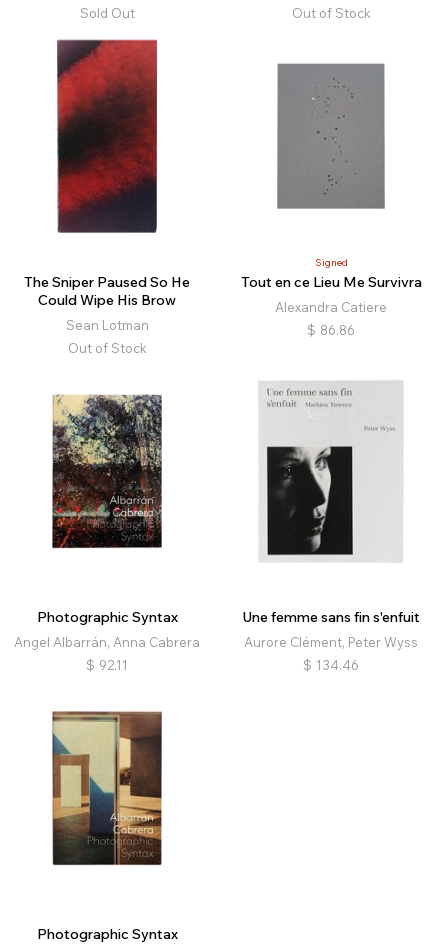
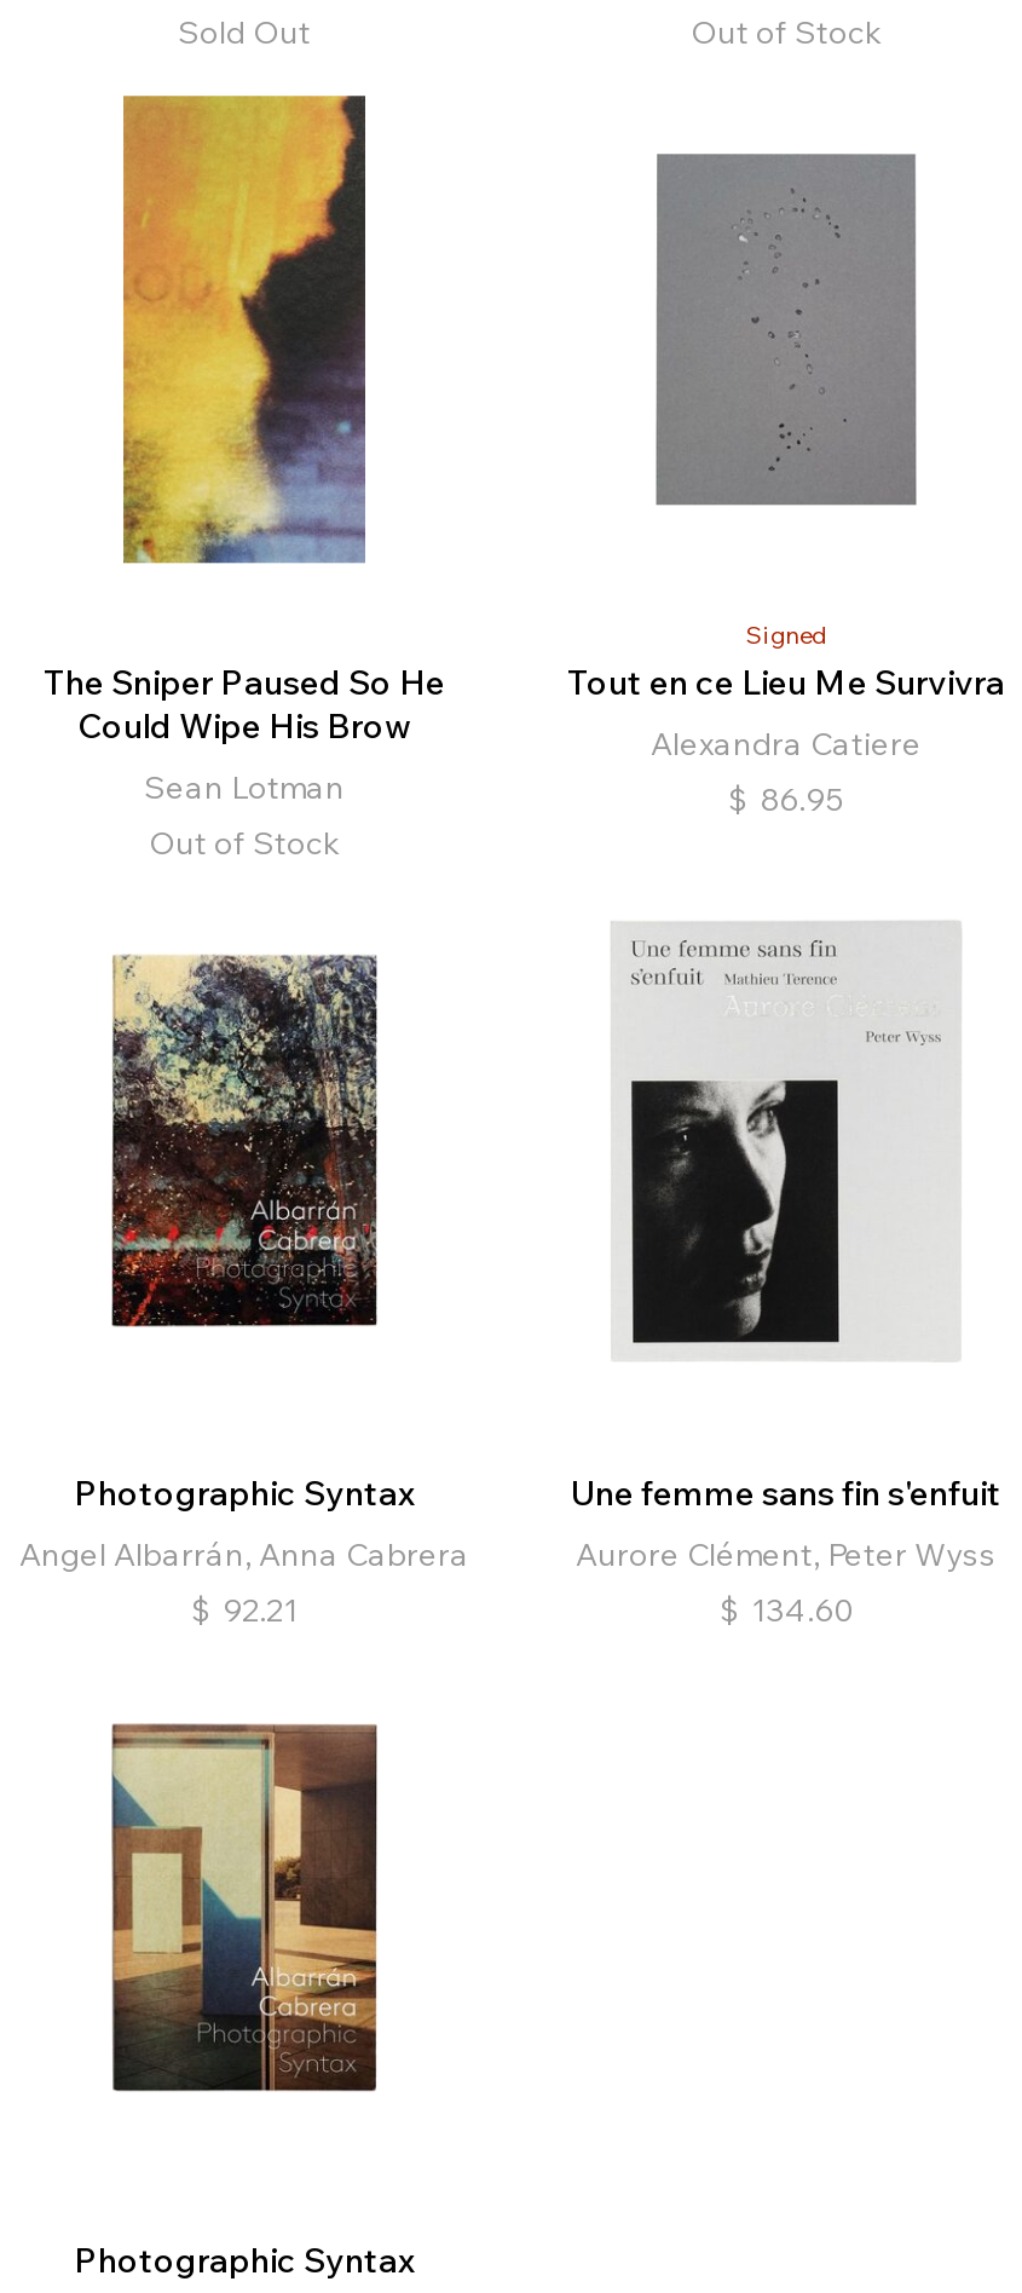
[56,39,158,233] [image] -> [121,94,368,564] [image]
[307,322,355,338] $ 86.86 -> [728,779,844,818] $ 86.95
[86,657,128,673] $ 92.11 -> [191,1590,297,1629] $ 92.21
[303,657,359,673] $ 134.46 -> [720,1590,852,1629] $ 134.60

